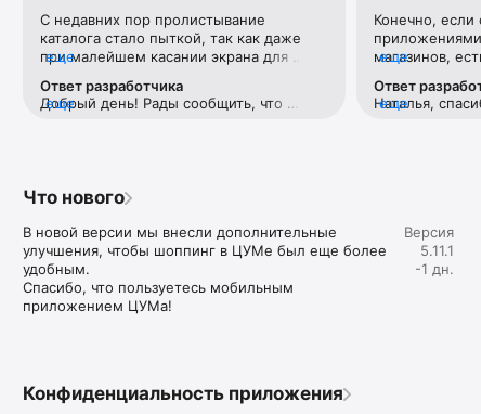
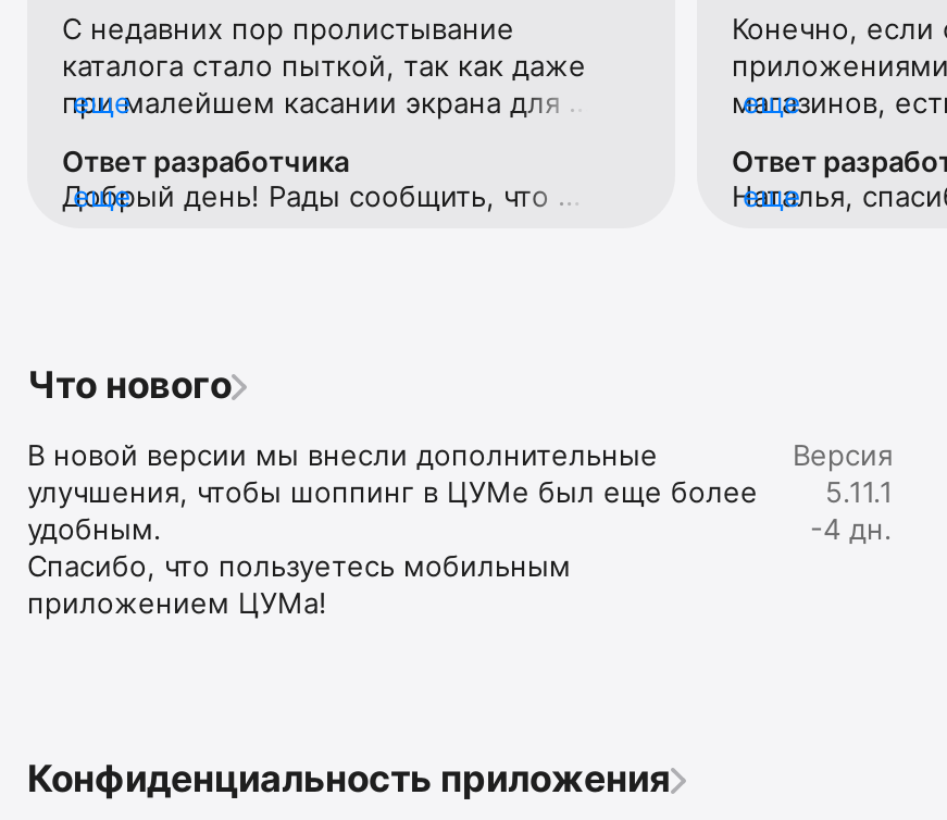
[415,260,454,278] -1 дн. -> [810,511,893,546] -4 дн.

